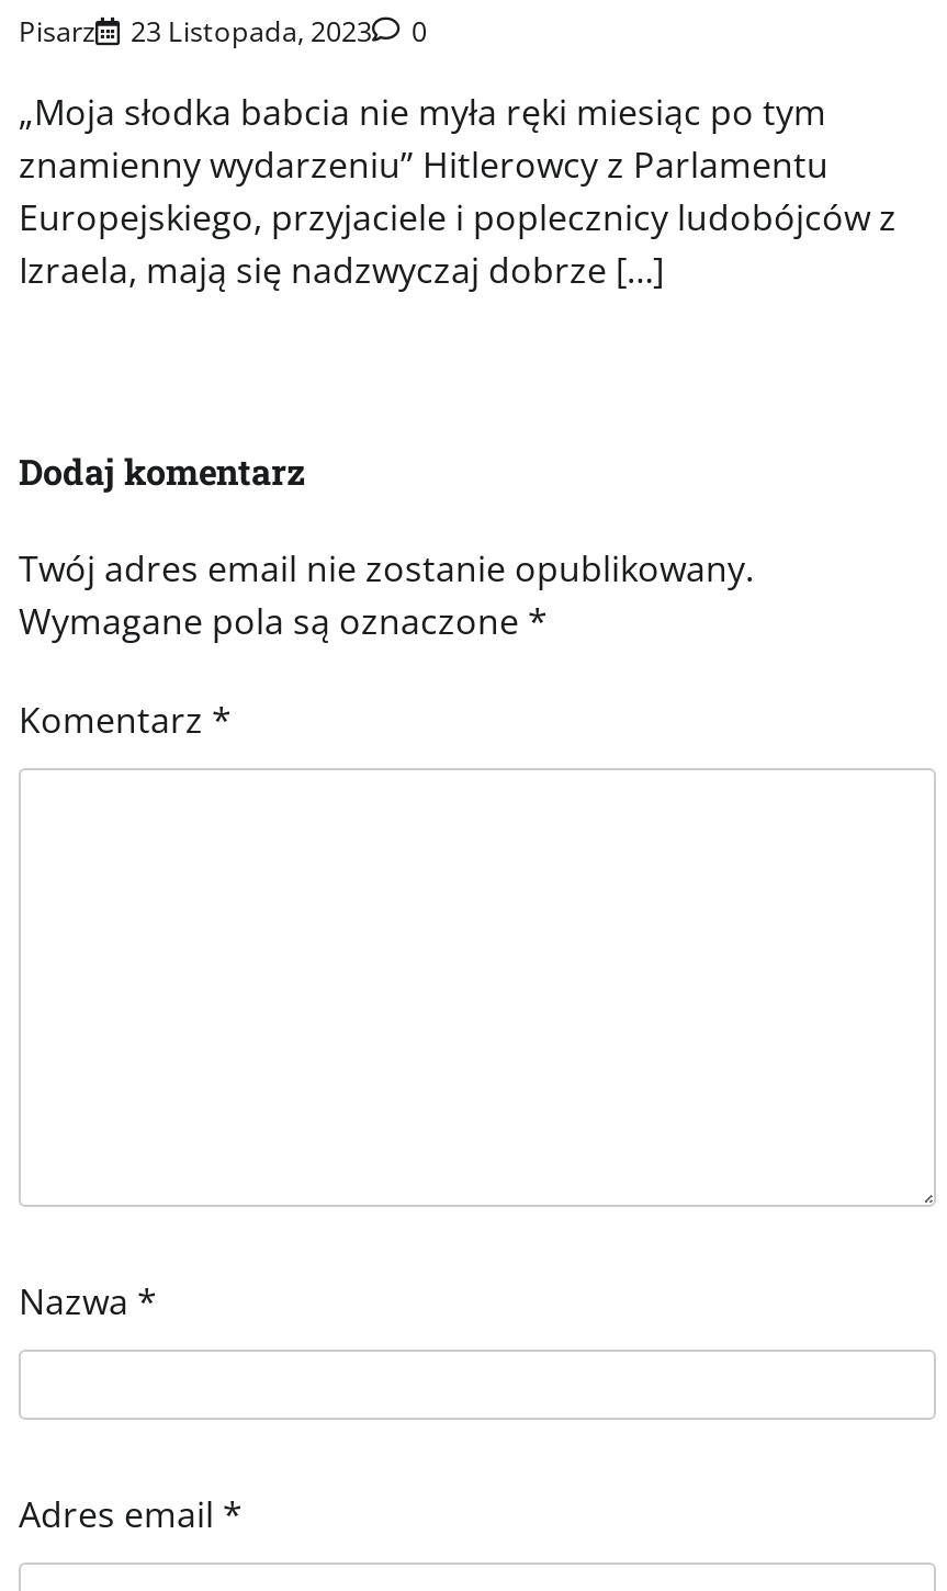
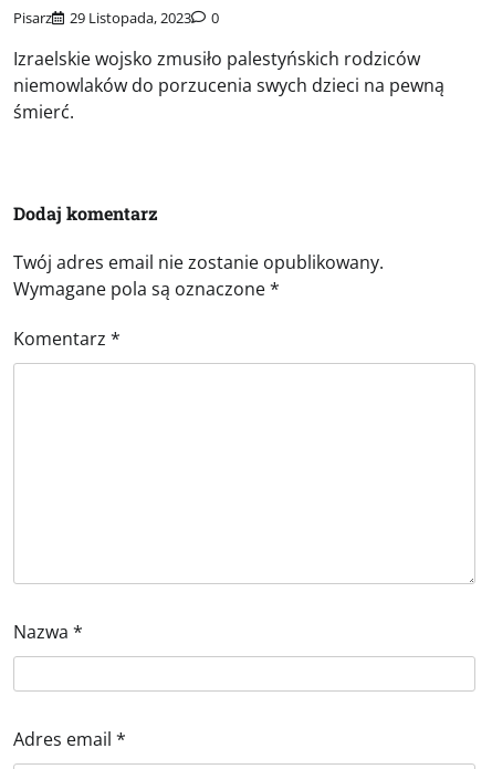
[19,11,427,50] Pisarz 23 Listopada, 2023 0 -> [13,8,219,28] Pisarz 29 Listopada, 2023 0
[19,88,897,294] „Moja słodka babcia nie myła ręki miesiąc po tym | znamienny wydarzeniu” Hitlerowcy z Parlamentu | Europejskiego, przyjaciele i poplecznicy ludobójców z | Izraela, mają się nadzwyczaj dobrze […] -> [13,46,444,124] Izraelskie wojsko zmusiło palestyńskich rodziców | niemowlaków do porzucenia swych dzieci na pewną | śmierć.

